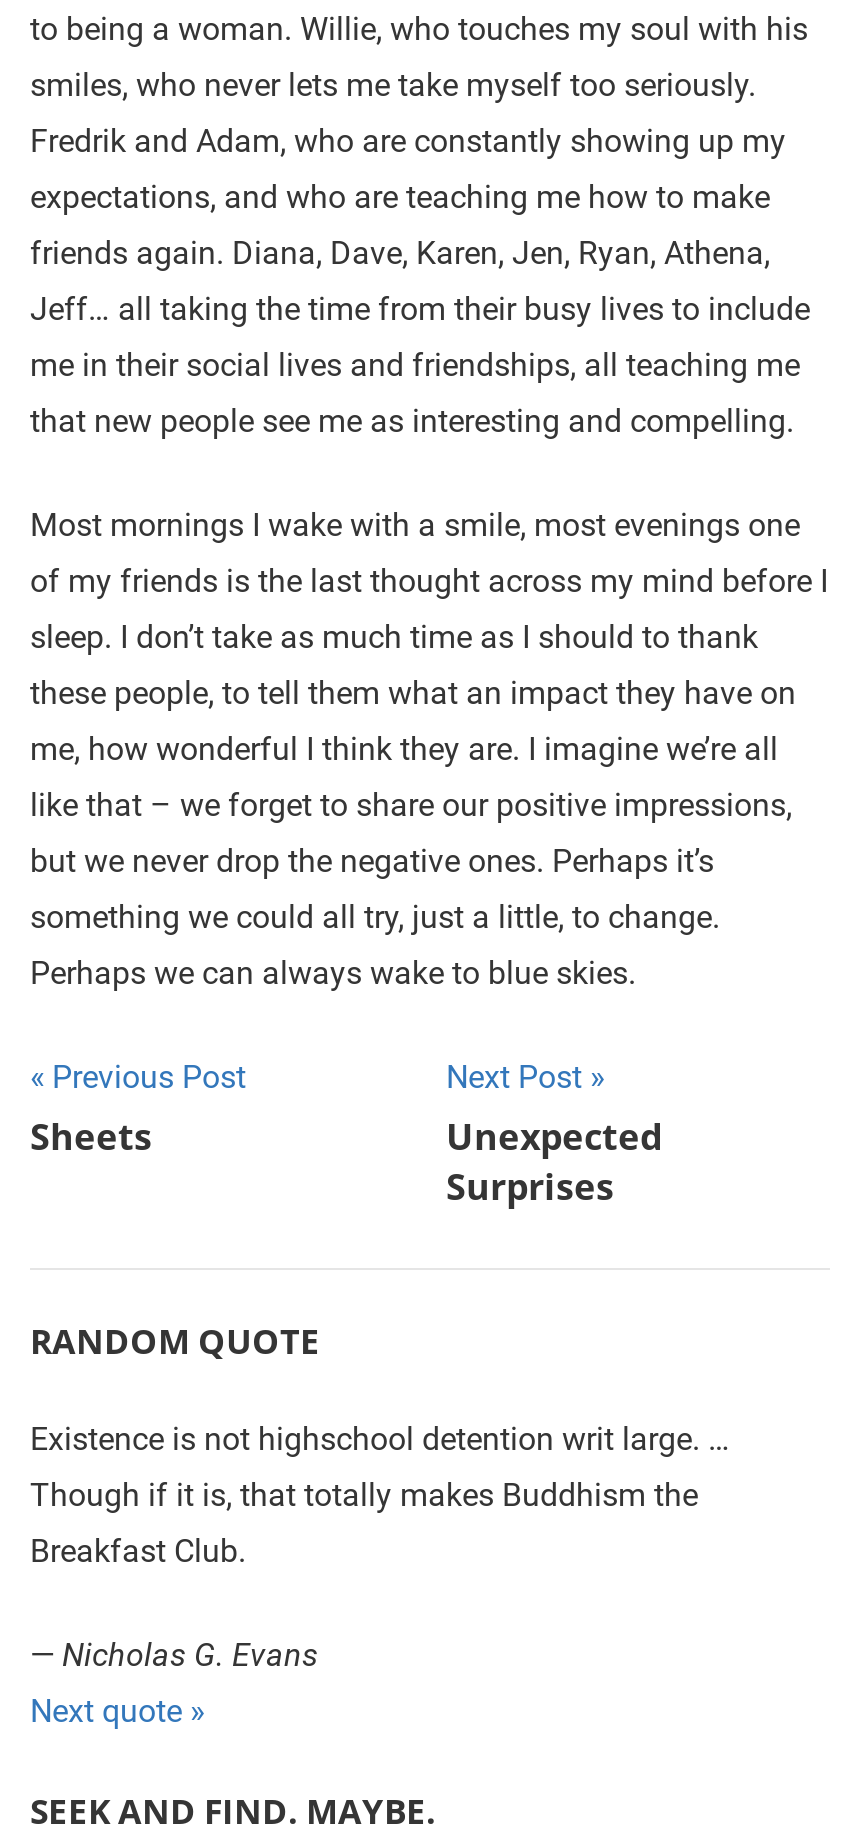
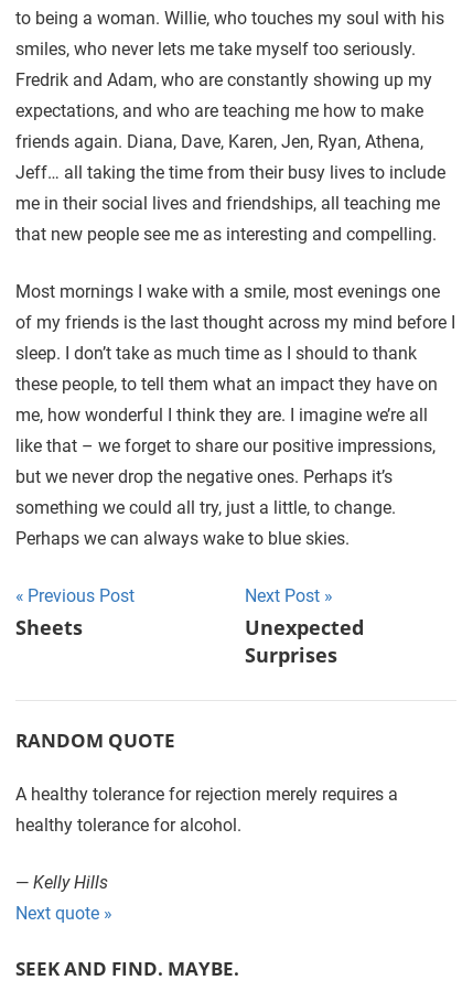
[30,1420,730,1674] Existence is not highschool detention writ large. … | Though if it is, that totally makes Buddhism the | Breakfast Club. | — Nicholas G. Evans -> [15,784,398,893] A healthy tolerance for rejection merely requires a | healthy tolerance for alcohol. | — Kelly Hills

